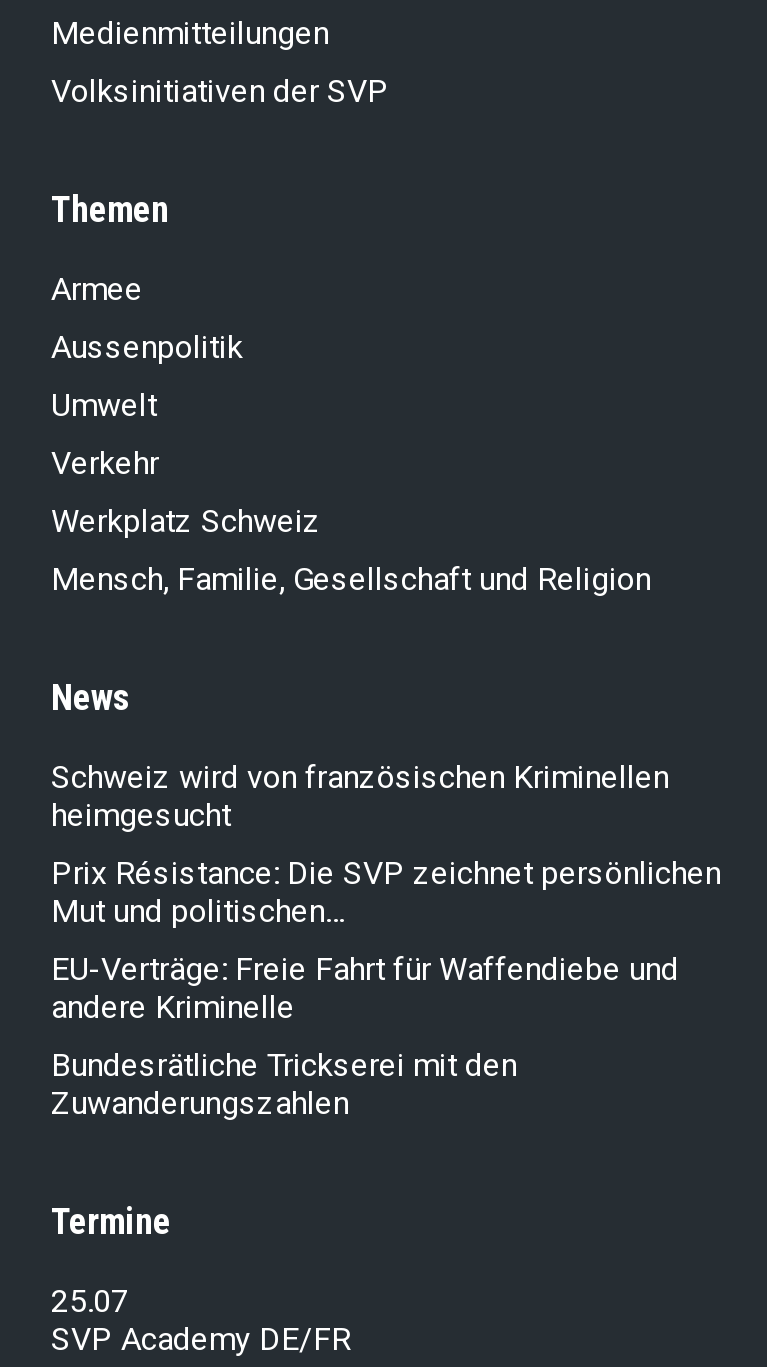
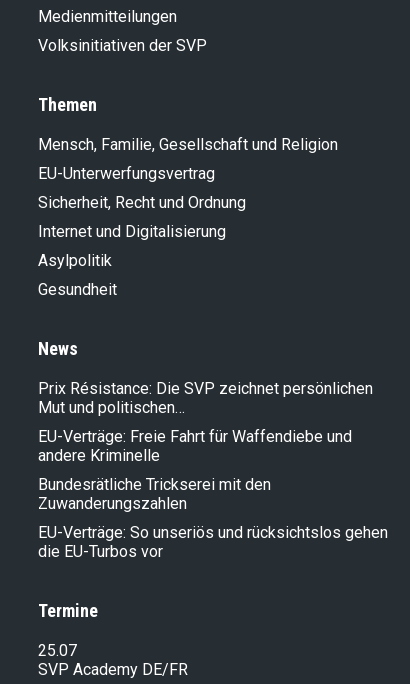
[51,270,321,540] Armee | Aussenpolitik | Umwelt | Verkehr | Werkplatz Schweiz -> none
moved [51,560,651,598] -> [38,135,338,154]: Mensch, Familie, Gesellschaft und Religion
none -> [38,164,246,299] EU-Unterwerfungsvertrag | Sicherheit, Recht und Ordnung | Internet und Digitalisierung | Asylpolitik | Gesundheit
[51,758,669,834] Schweiz wird von französischen Kriminellen | heimgesucht -> none
moved [51,854,721,1122] -> [38,379,373,513]: Prix Résistance: Die SVP zeichnet persönlichen | Mut und politischen… | EU-Verträge: Freie Fahrt für Waffendiebe und | andere Kriminelle | Bundesrätliche Trickserei mit den | Zuwanderungszahlen
none -> [38,523,388,561] EU-Verträge: So unseriös und rücksichtslos gehen | die EU-Turbos vor

